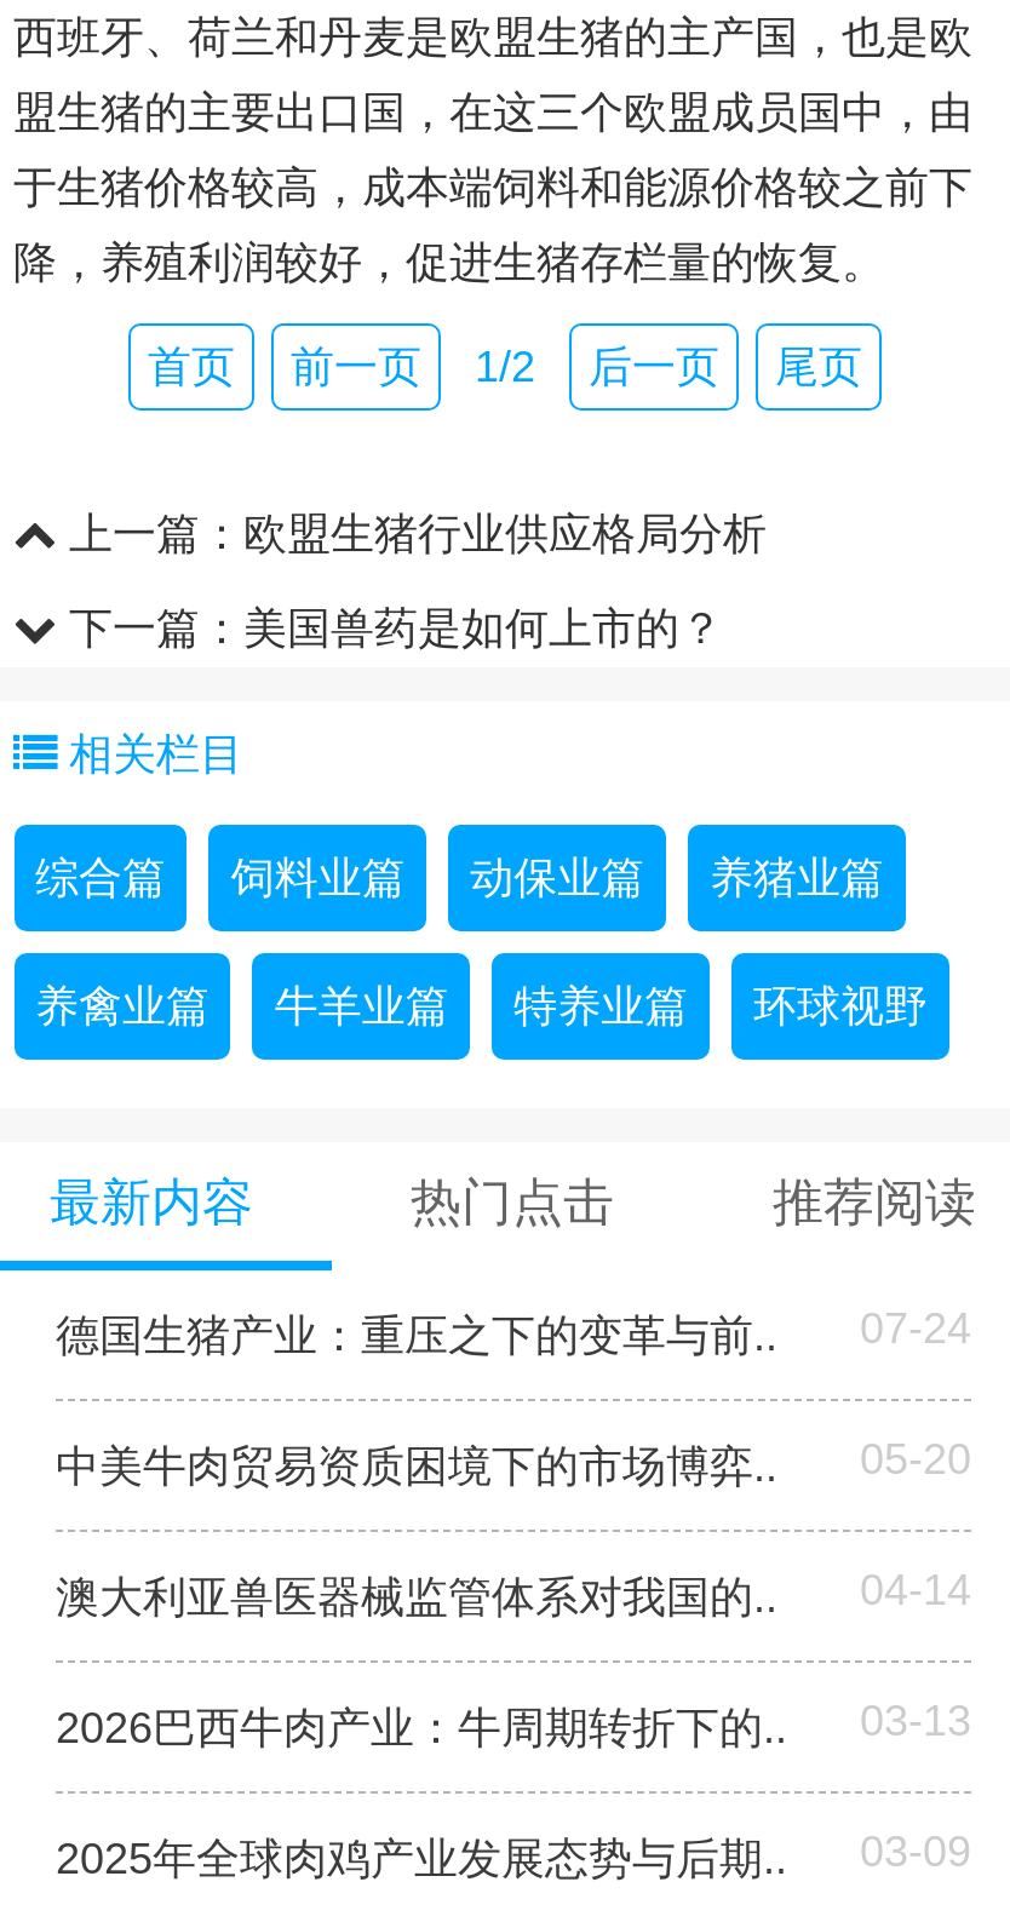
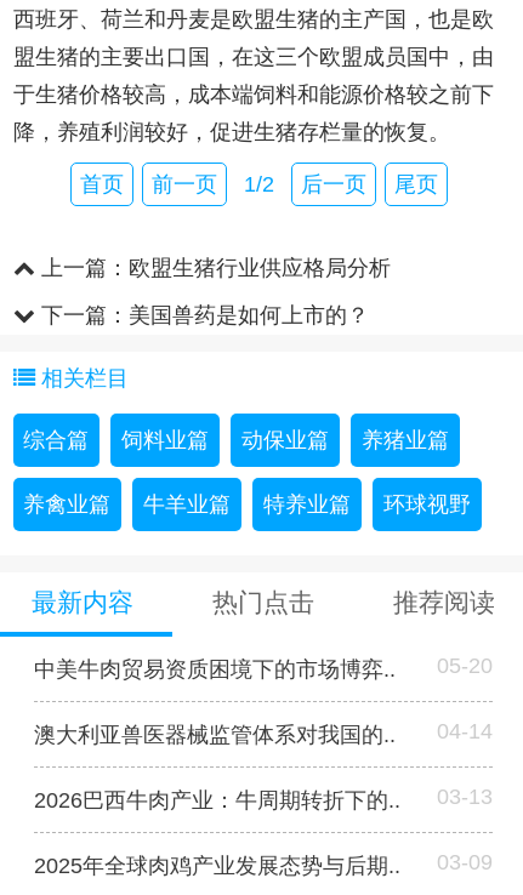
[56,1305,971,1360] 德国生猪产业：重压之下的变革与前.. | 07-24 -> none

